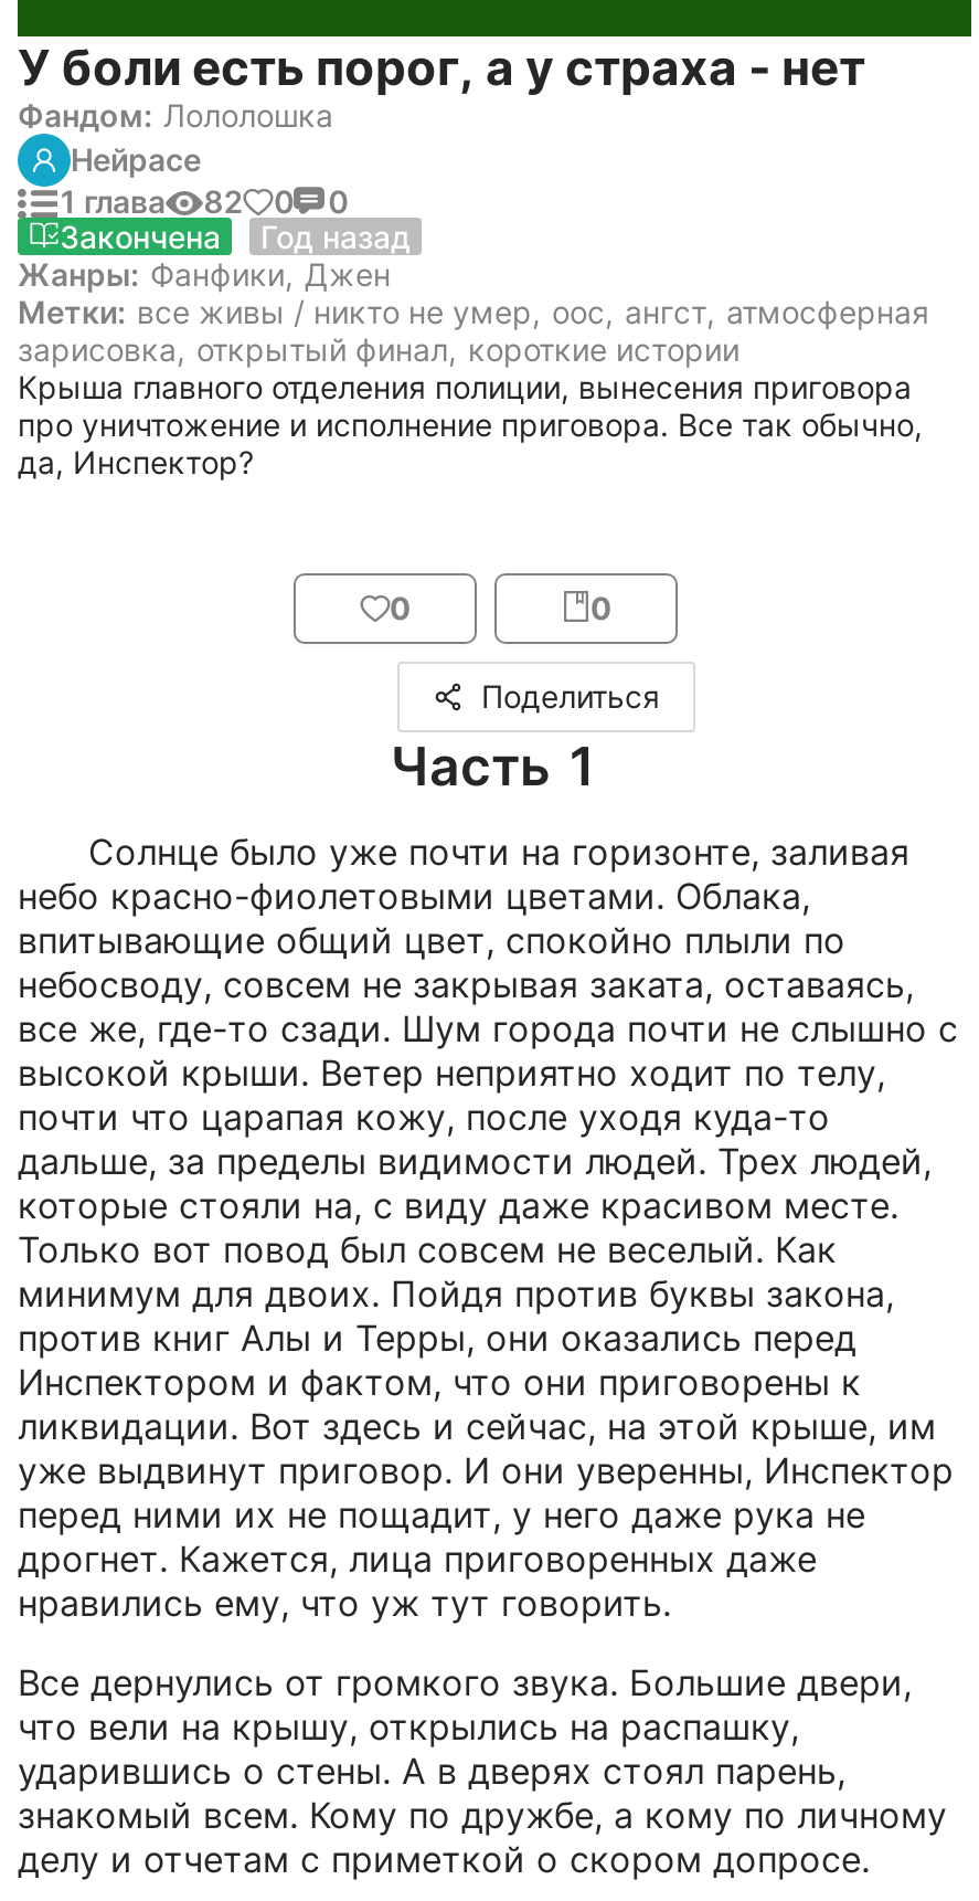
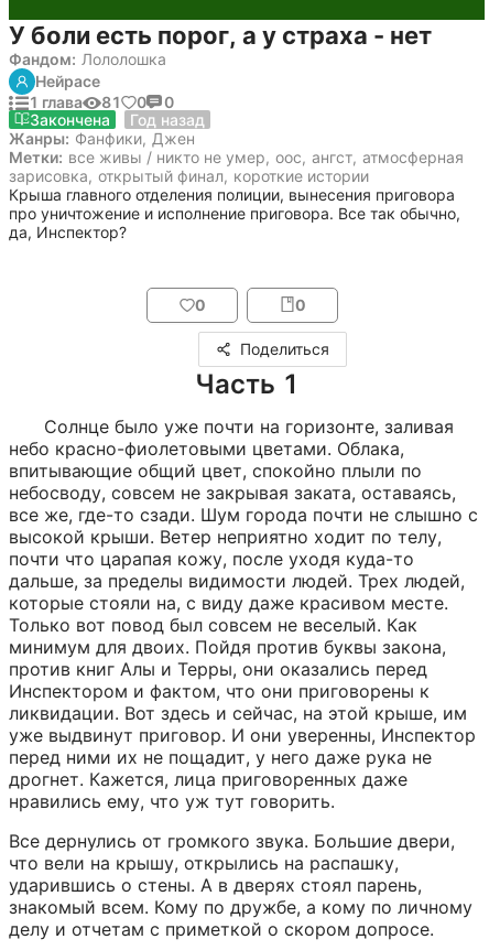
[57,182,348,220] 1 глава 82 0 0 -> [29,93,174,111] 1 глава 81 0 0

